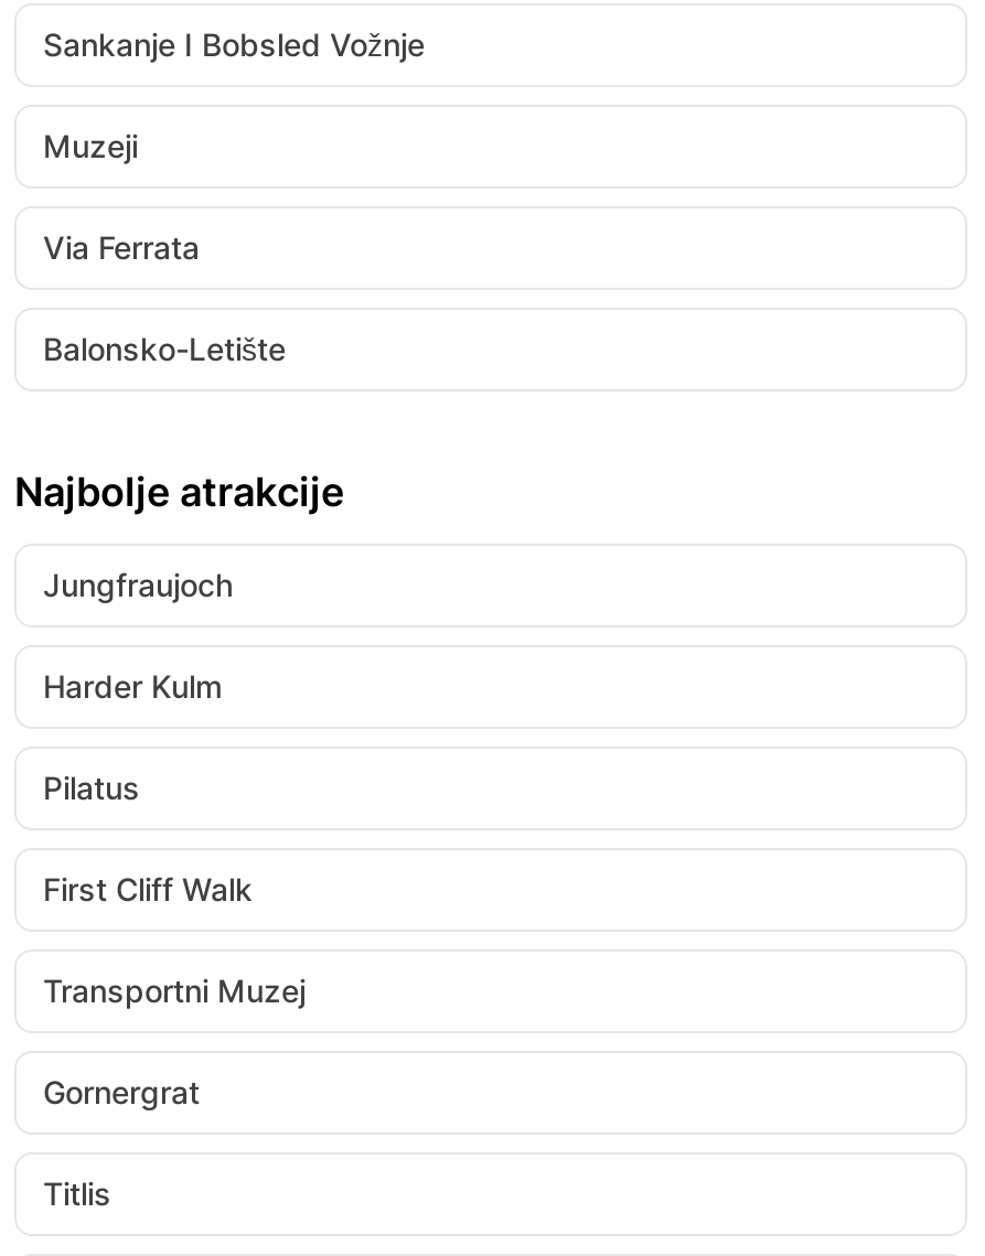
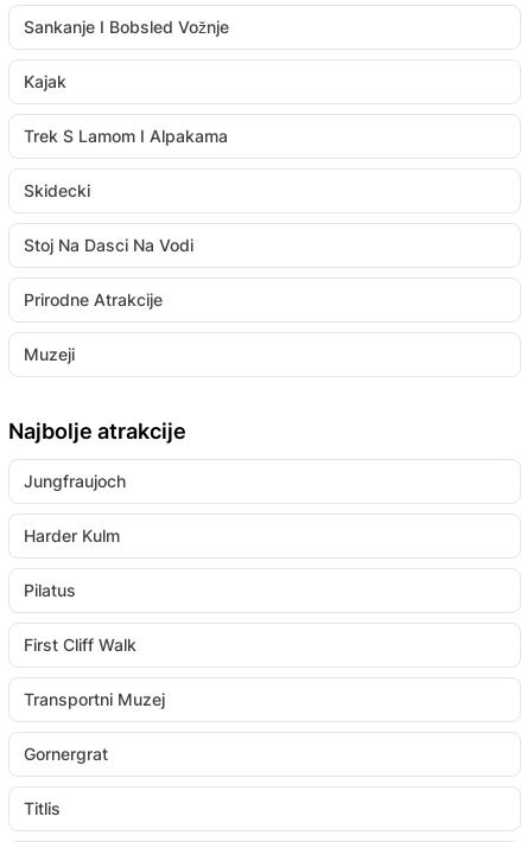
none -> [24,71,228,310] Kajak | Trek S Lamom I Alpakama | Skidecki | Stoj Na Dasci Na Vodi | Prirodne Atrakcije
moved [43,127,138,164] -> [24,344,75,364]: Muzeji
[43,228,286,367] Via Ferrata | Balonsko-Letište -> none

